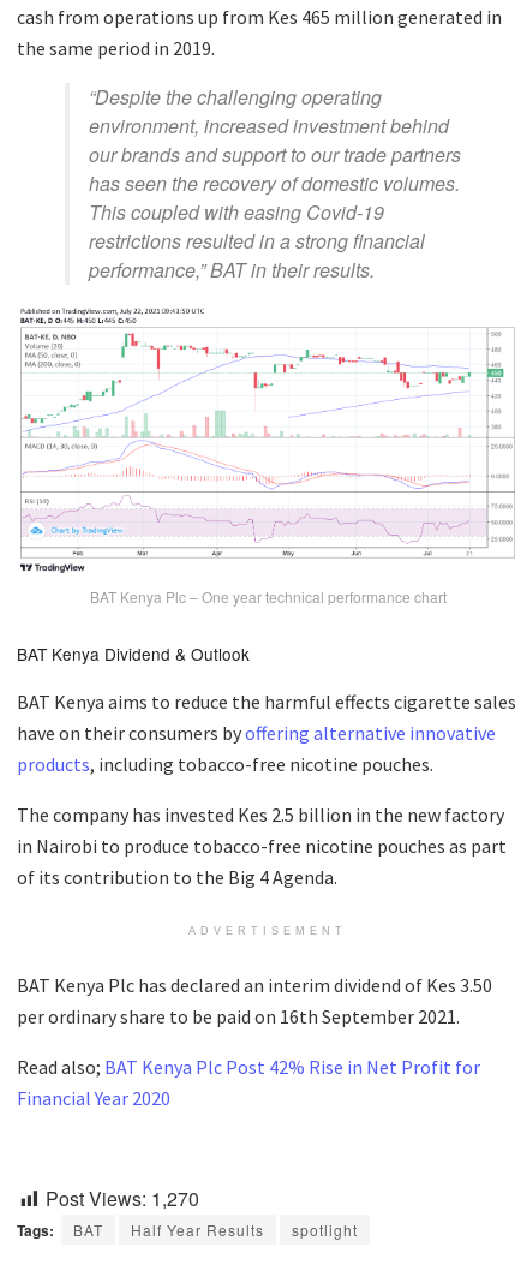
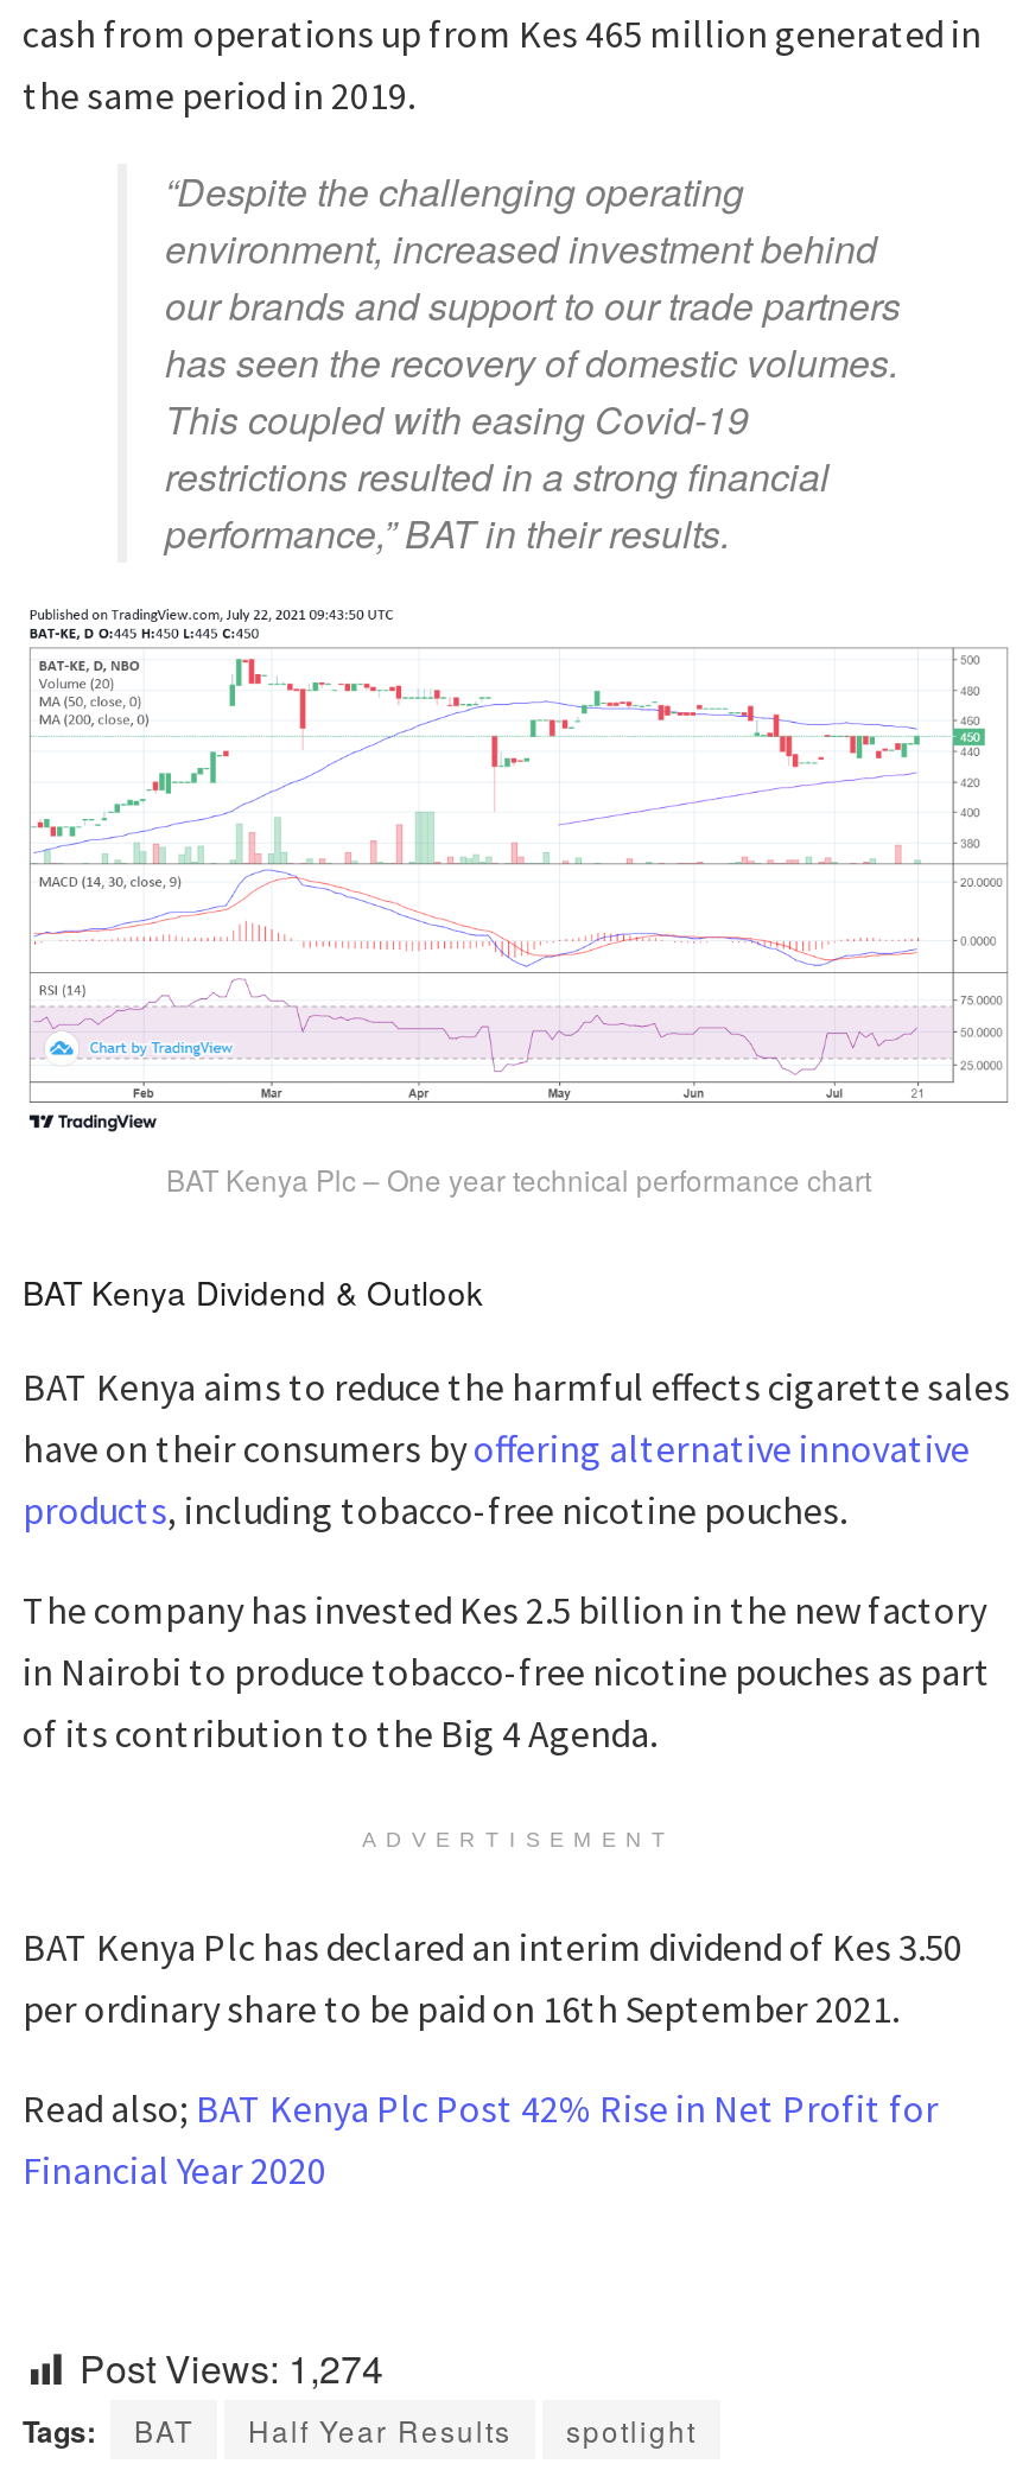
[46,1185,199,1212] Post Views: 1,270 -> [80,2341,383,2395] Post Views: 1,274

